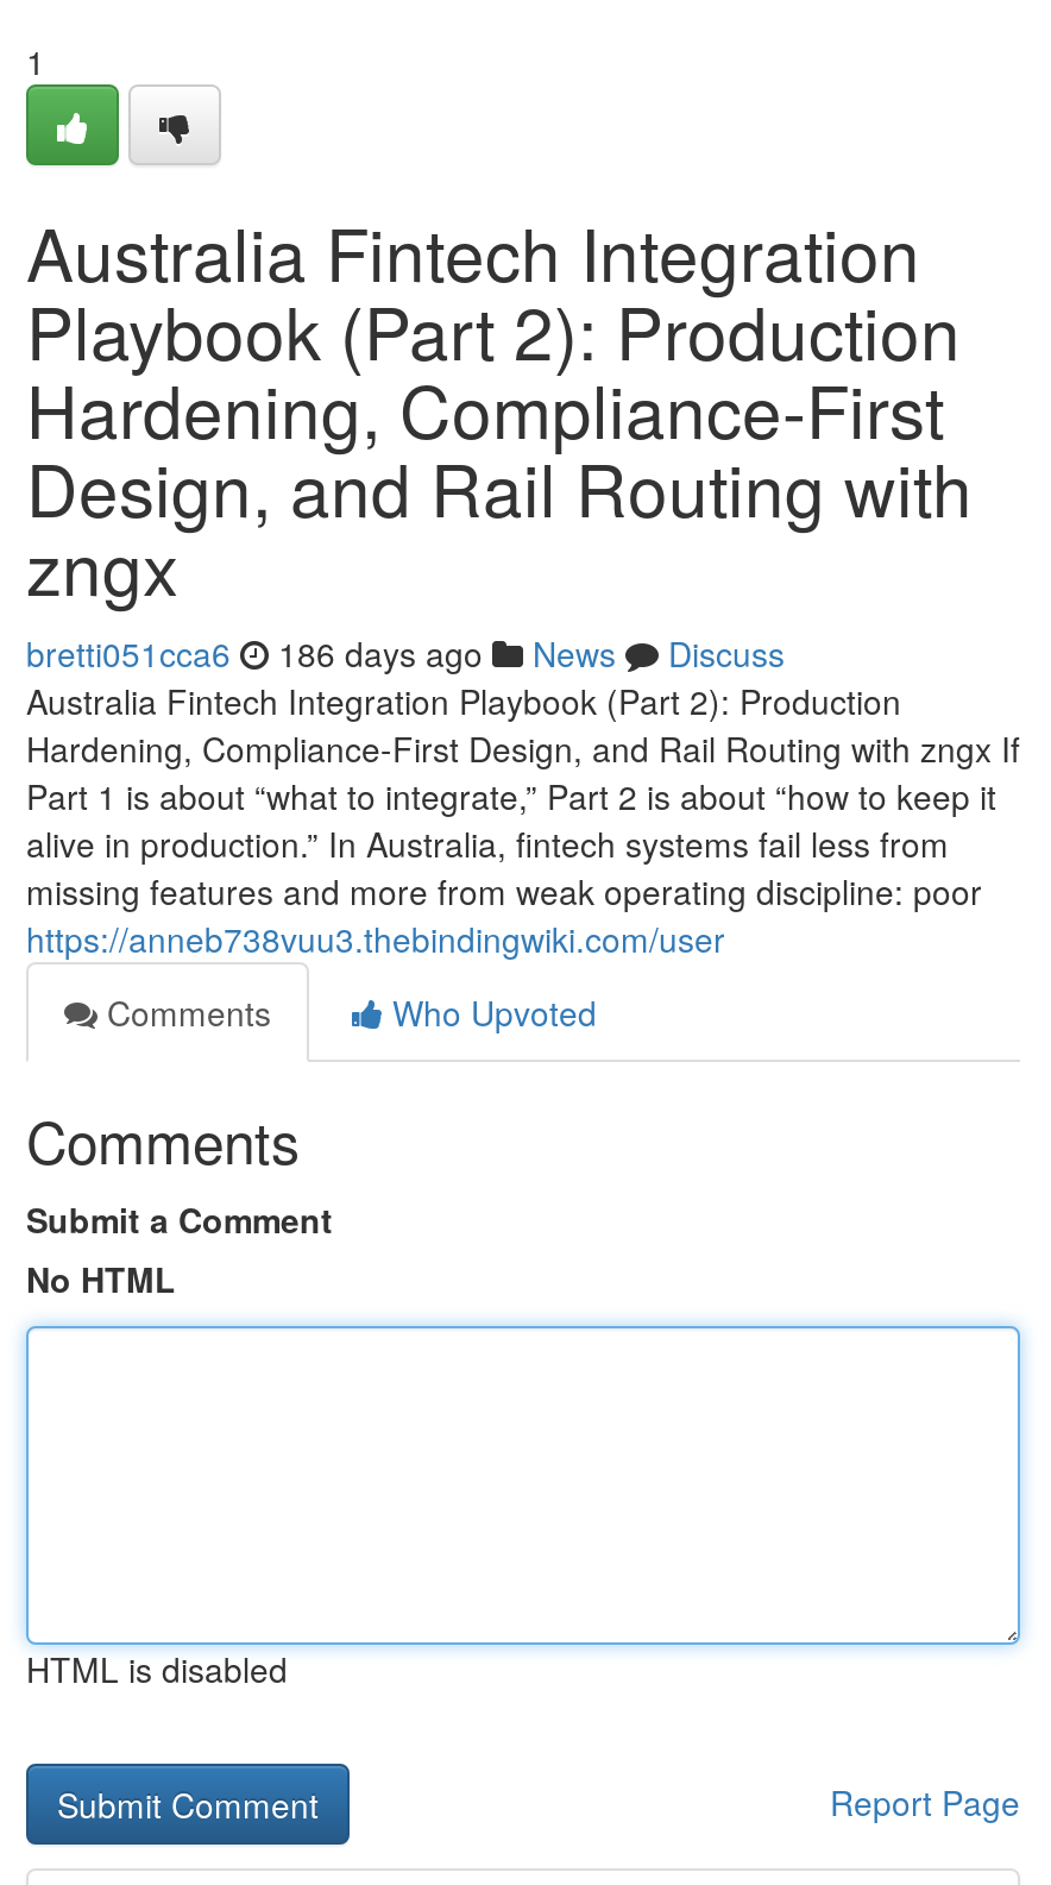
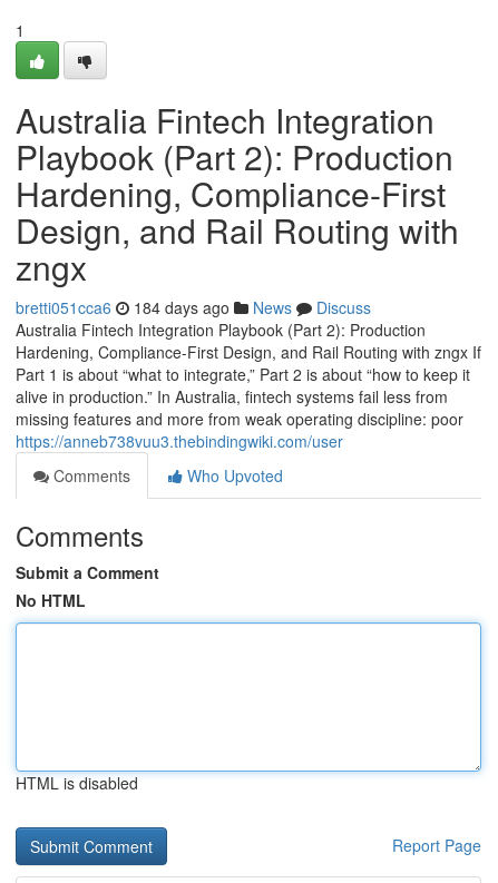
[26,629,785,677] bretti051cca6 186 days ago News Discuss -> [16,296,371,318] bretti051cca6 184 days ago News Discuss

